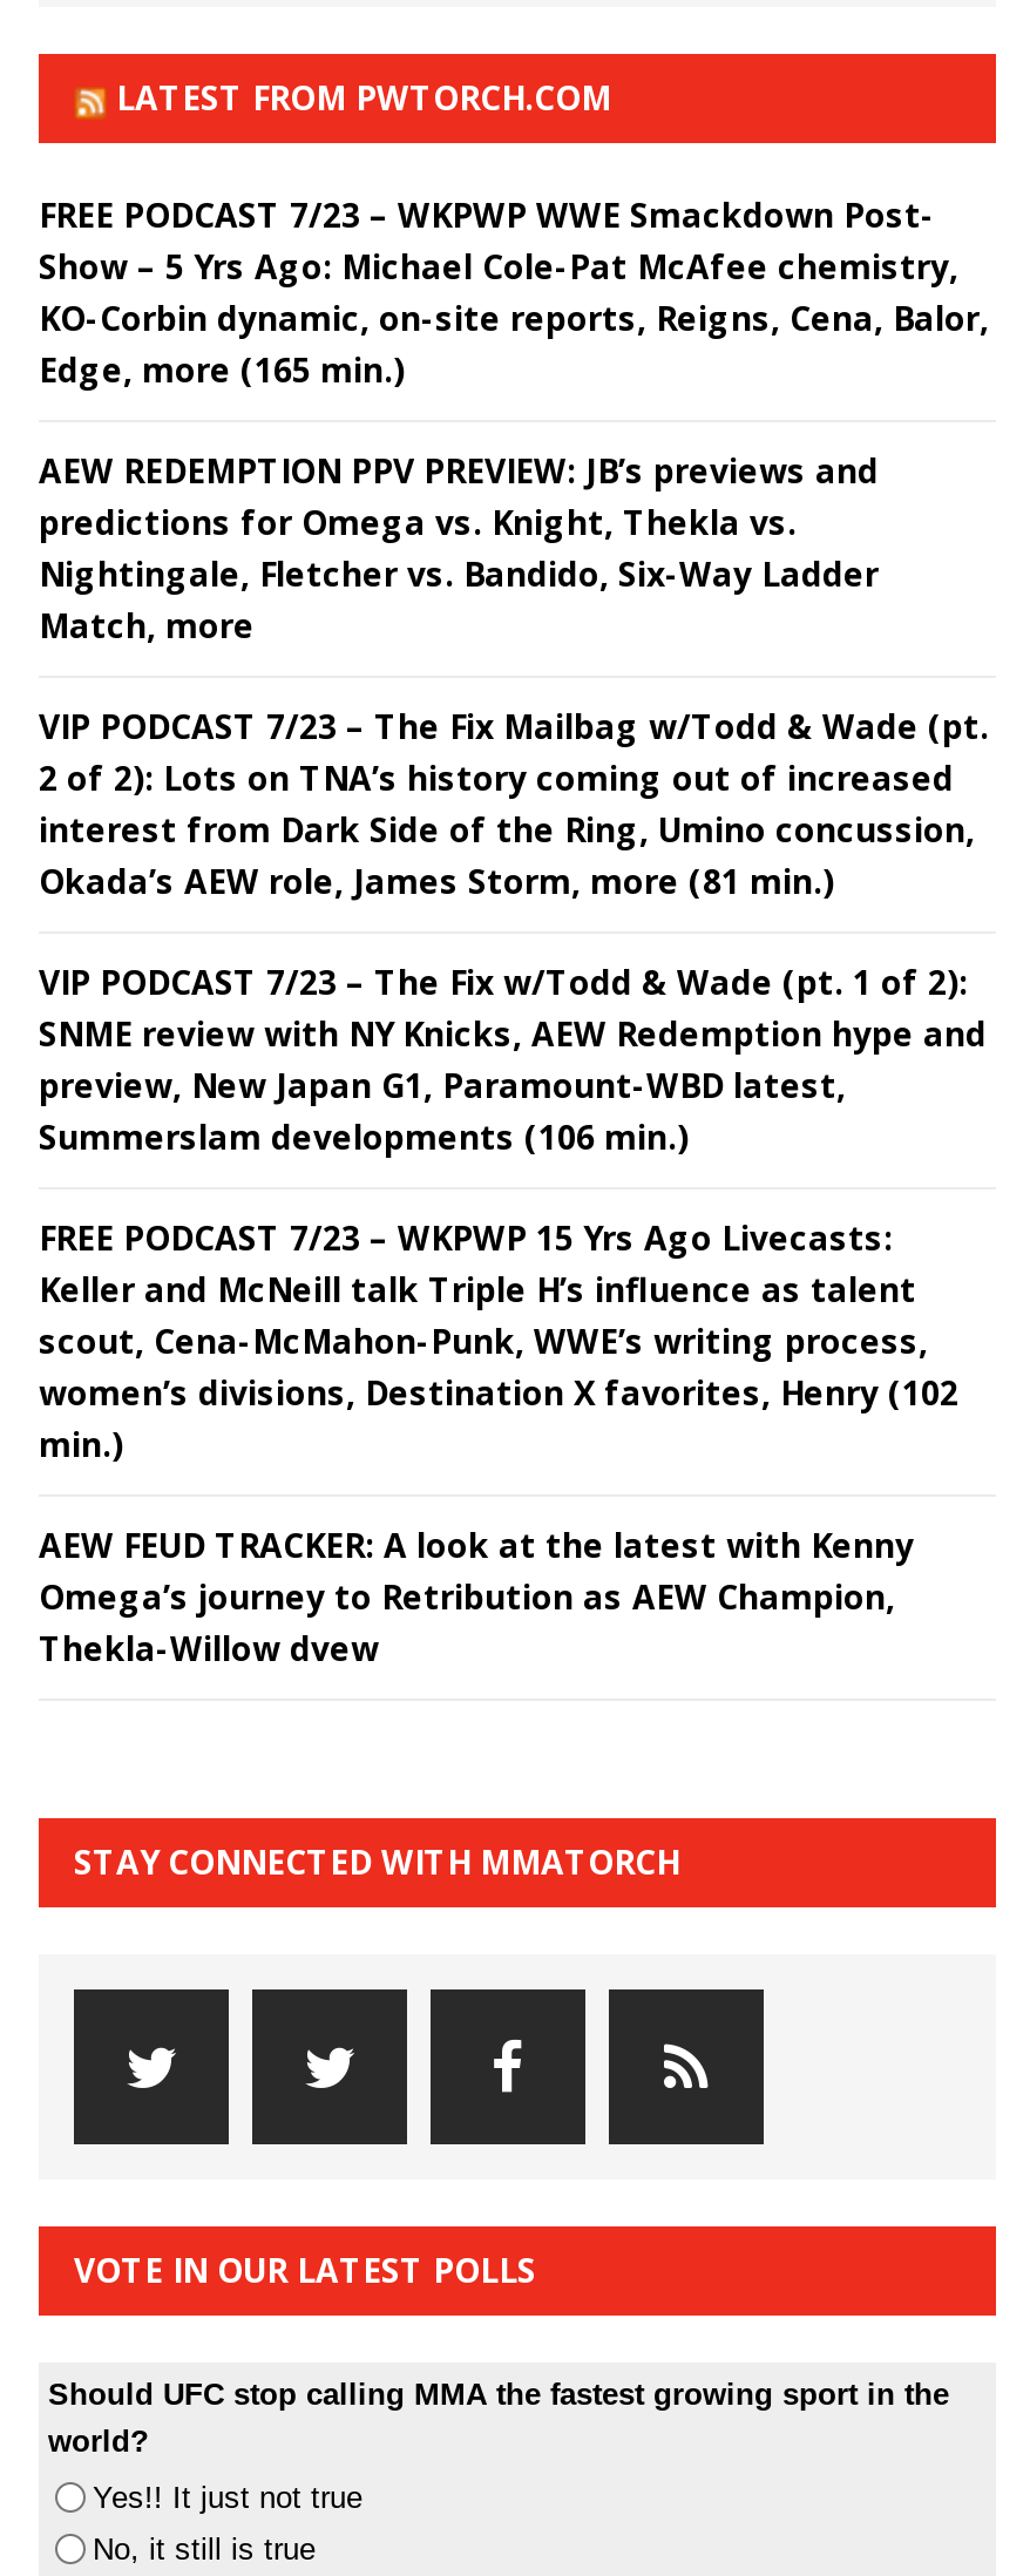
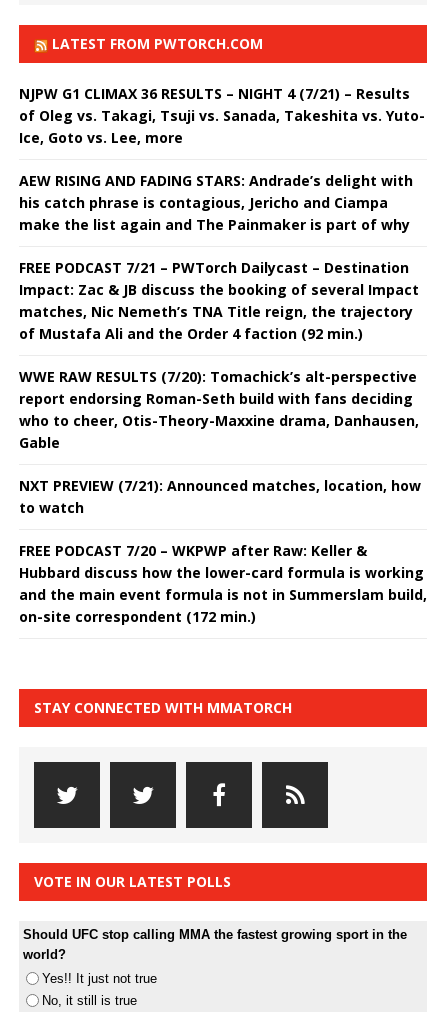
[39,191,989,391] FREE PODCAST 7/23 – WKPWP WWE Smackdown Post- | Show – 5 Yrs Ago: Michael Cole-Pat McAfee chemistry, | KO-Corbin dynamic, on-site reports, Reigns, Cena, Balor, | Edge, more (165 min.) -> [19,83,425,146] NJPW G1 CLIMAX 36 RESULTS – NIGHT 4 (7/21) – Results | of Oleg vs. Takagi, Tsuji vs. Sanada, Takeshita vs. Yuto- | Ice, Goto vs. Lee, more
[39,447,879,646] AEW REDEMPTION PPV PREVIEW: JB’s previews and | predictions for Omega vs. Knight, Thekla vs. | Nightingale, Fletcher vs. Bandido, Six-Way Ladder | Match, more -> [19,170,413,233] AEW RISING AND FADING STARS: Andrade’s delight with | his catch phrase is contagious, Jericho and Ciampa | make the list again and The Painmaker is part of why
[39,703,989,902] VIP PODCAST 7/23 – The Fix Mailbag w/Todd & Wade (pt. | 2 of 2): Lots on TNA’s history coming out of increased | interest from Dark Side of the Ring, Umino concussion, | Okada’s AEW role, James Storm, more (81 min.) -> [19,257,419,342] FREE PODCAST 7/21 – PWTorch Dailycast – Destination | Impact: Zac & JB discuss the booking of several Impact | matches, Nic Nemeth’s TNA Title reign, the trajectory | of Mustafa Ali and the Order 4 faction (92 min.)
[39,958,987,1158] VIP PODCAST 7/23 – The Fix w/Todd & Wade (pt. 1 of 2): | SNME review with NY Knicks, AEW Redemption hype and | preview, New Japan G1, Paramount-WBD latest, | Summerslam developments (106 min.) -> [19,366,419,451] WWE RAW RESULTS (7/20): Tomachick’s alt-perspective | report endorsing Roman-Seth build with fans deciding | who to cheer, Otis-Theory-Maxxine drama, Danhausen, | Gable
[39,1214,958,1465] FREE PODCAST 7/23 – WKPWP 15 Yrs Ago Livecasts: | Keller and McNeill talk Triple H’s influence as talent | scout, Cena-McMahon-Punk, WWE’s writing process, | women’s divisions, Destination X favorites, Henry (102 | min.) -> [19,475,421,516] NXT PREVIEW (7/21): Announced matches, location, how | to watch
[39,1521,914,1669] AEW FEUD TRACKER: A look at the latest with Kenny | Omega’s journey to Retribution as AEW Champion, | Thekla-Willow dvew -> [19,540,427,625] FREE PODCAST 7/20 – WKPWP after Raw: Keller & | Hubbard discuss how the lower-card formula is working | and the main event formula is not in Summerslam build, | on-site correspondent (172 min.)

